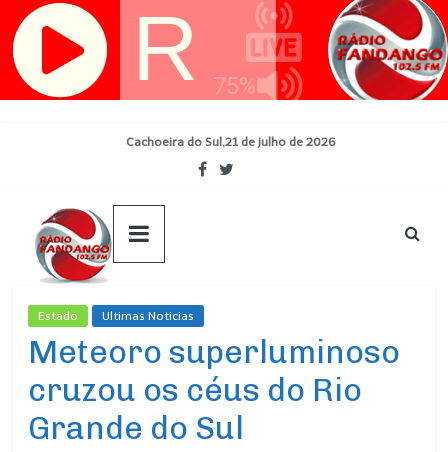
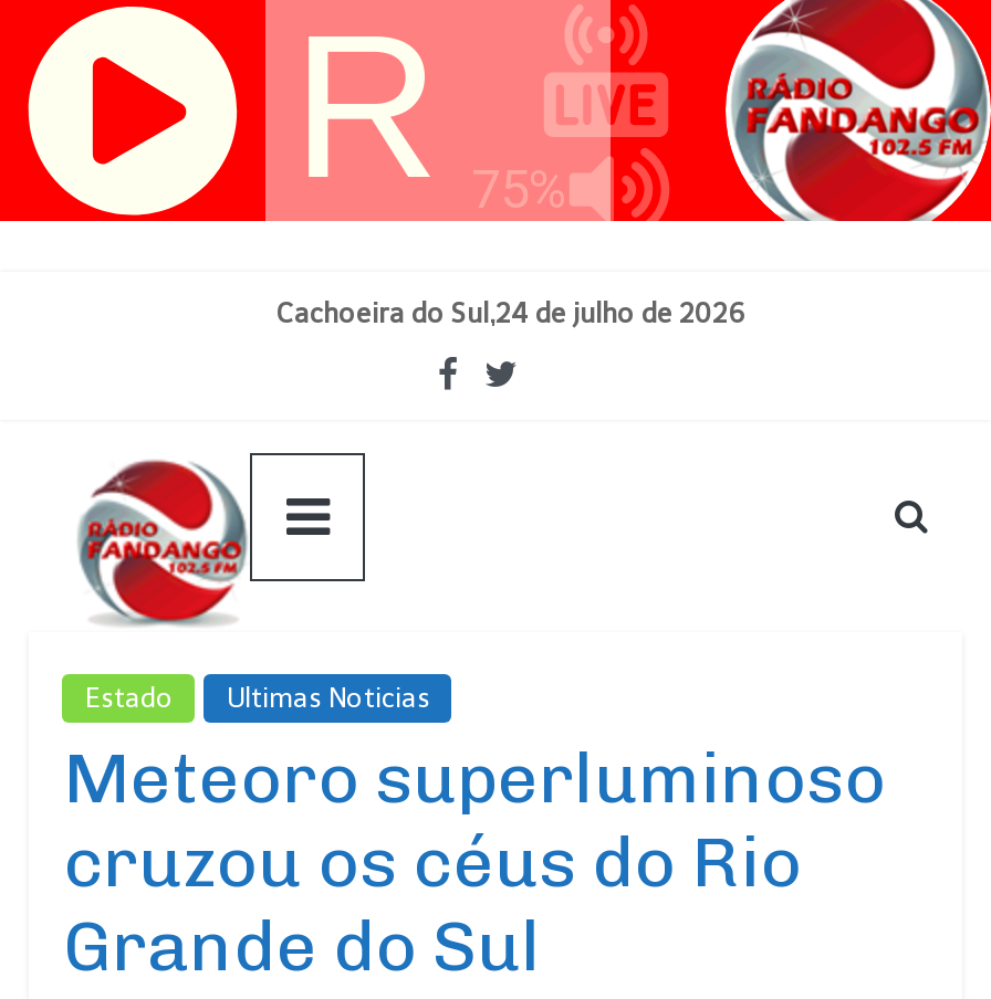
[126,135,336,149] Cachoeira do Sul,21 de julho de 2026 -> [277,298,745,329] Cachoeira do Sul,24 de julho de 2026

